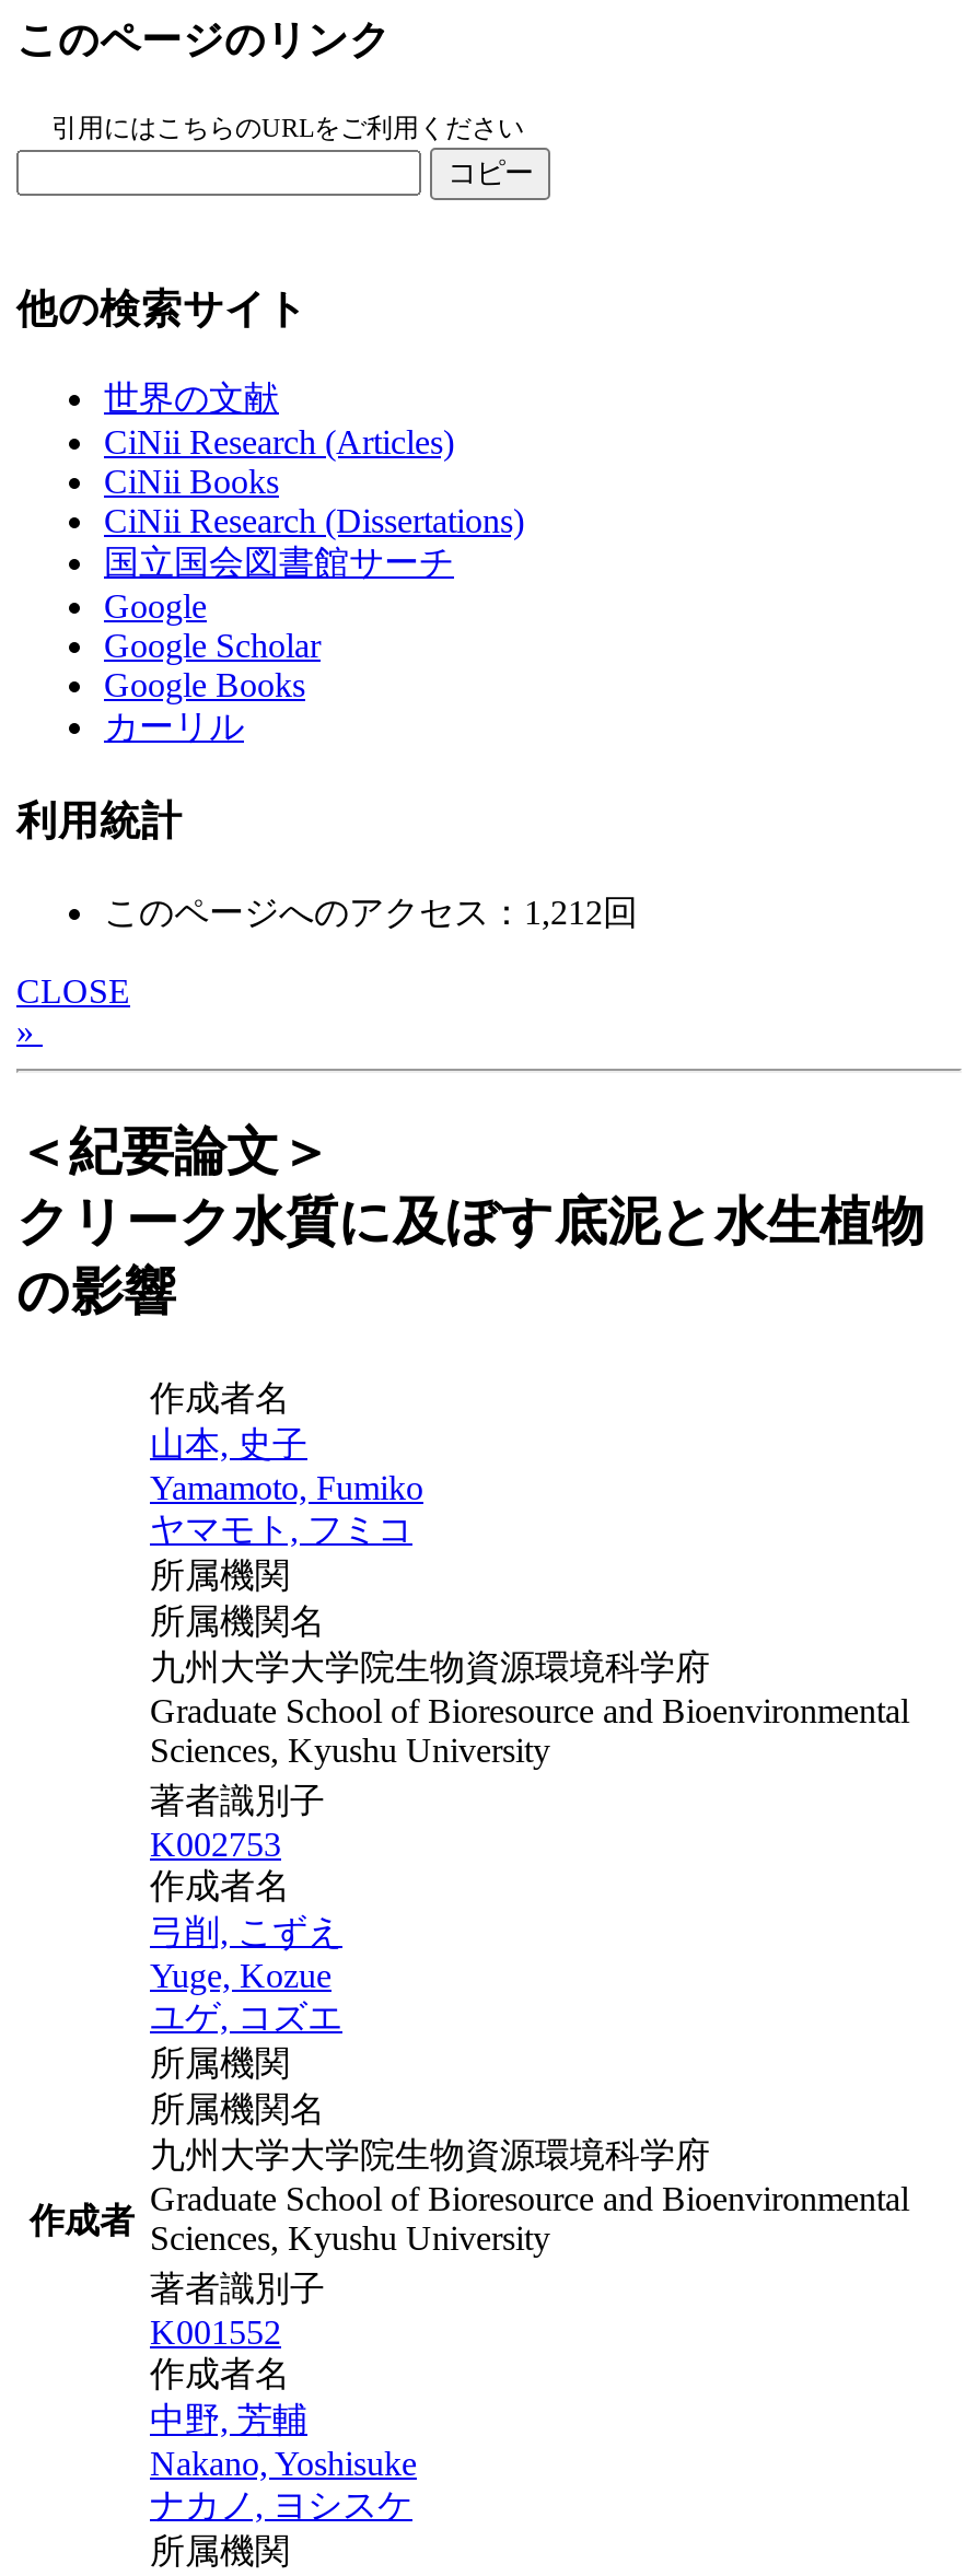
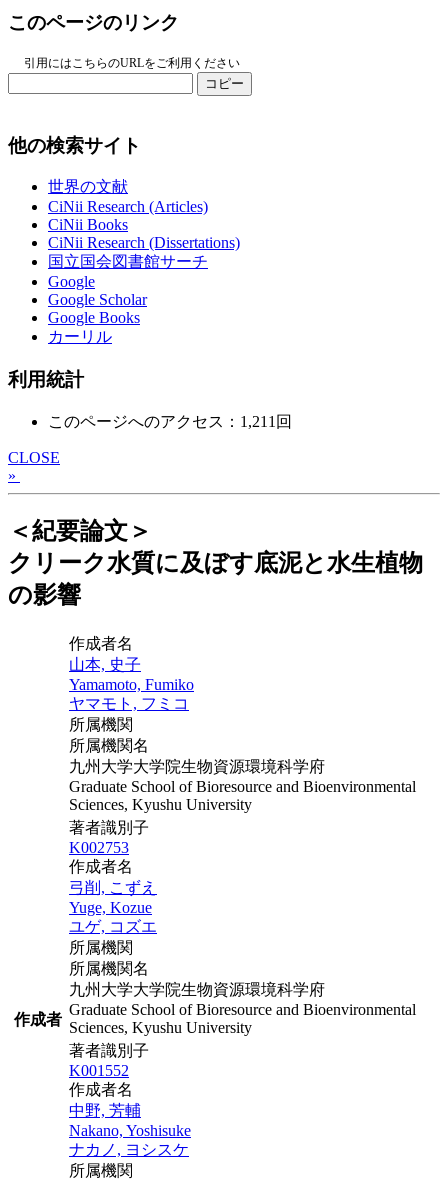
[104,893,638,930] このページへのアクセス：1,212回 -> [48,413,292,430] このページへのアクセス：1,211回

